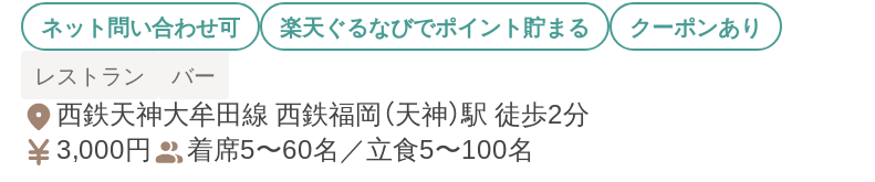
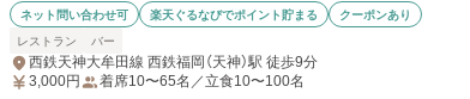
[56,99,590,130] 西鉄天神大牟田線 西鉄福岡（天神）駅 徒歩2分 -> [29,54,318,70] 西鉄天神大牟田線 西鉄福岡（天神）駅 徒歩9分
[187,135,534,165] 着席5〜60名／立食5〜100名 -> [100,73,305,89] 着席10〜65名／立食10〜100名

